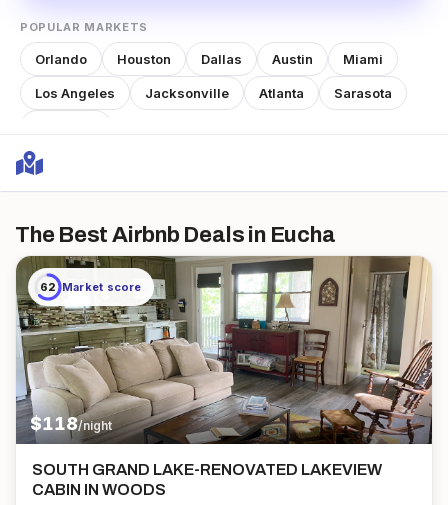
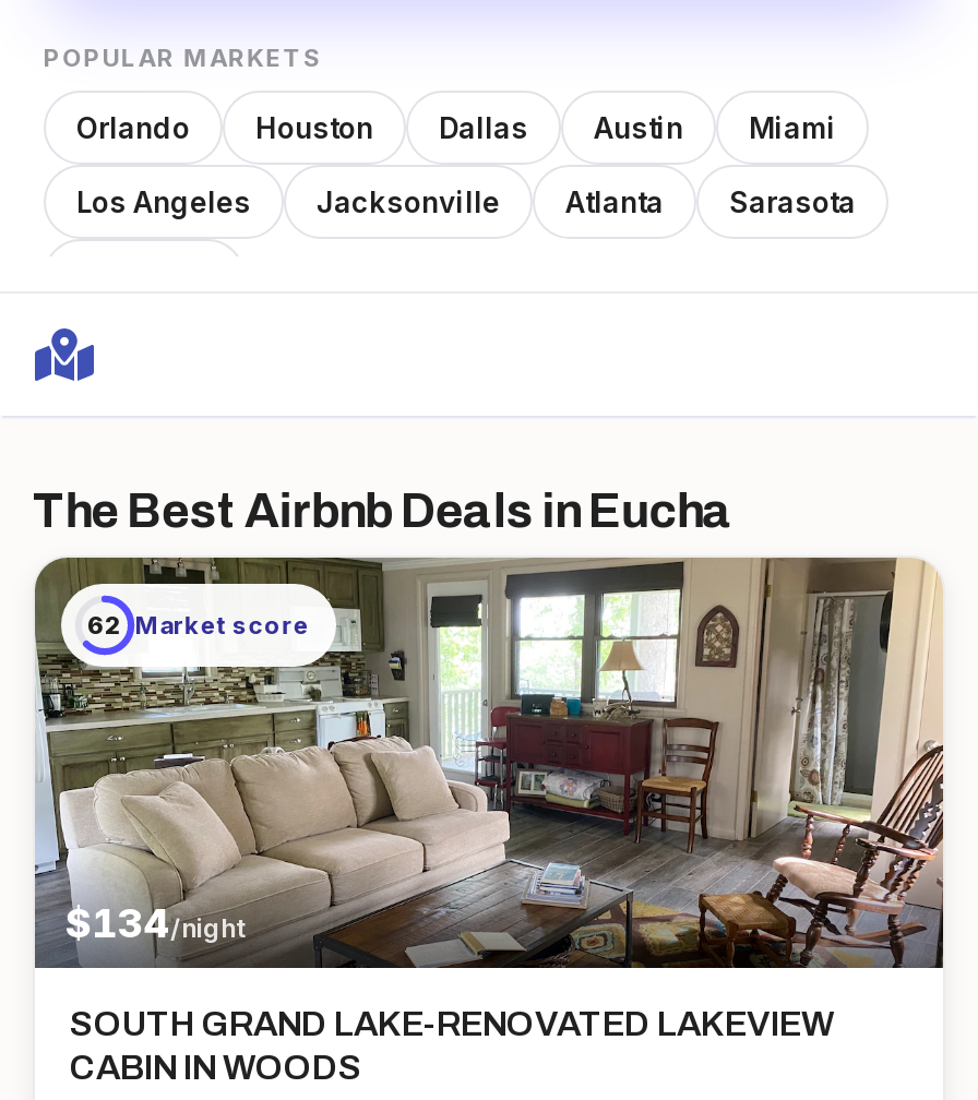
[30,413,112,434] $118/night -> [65,900,244,946] $134/night

